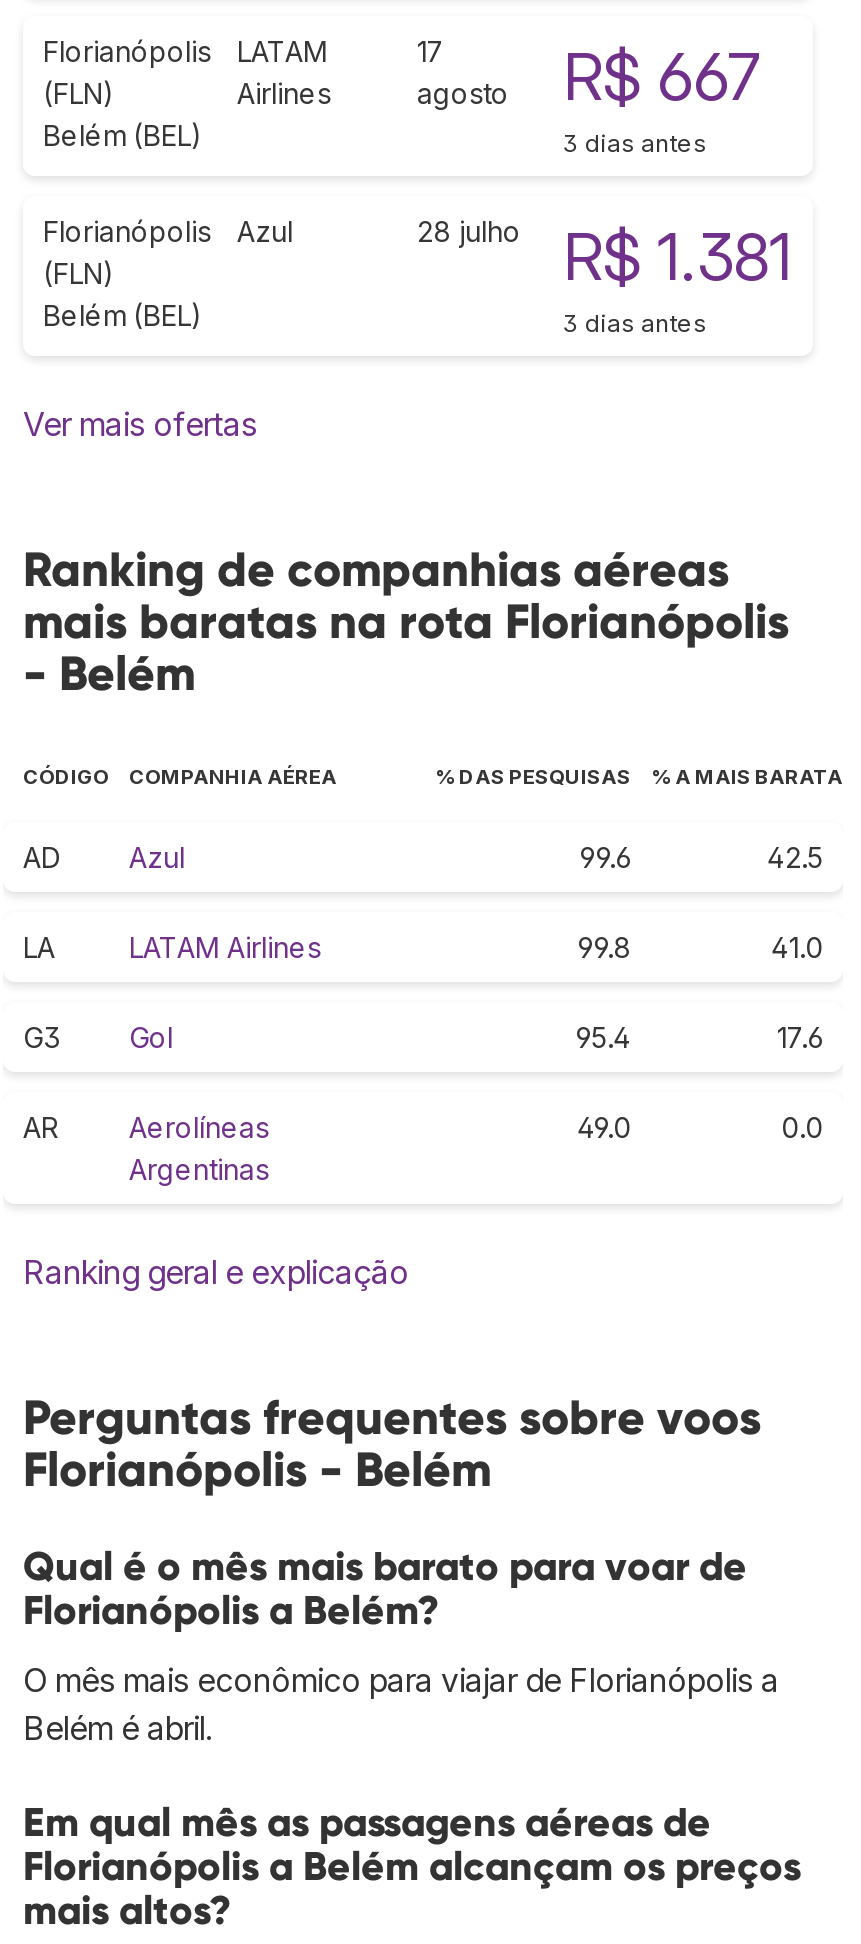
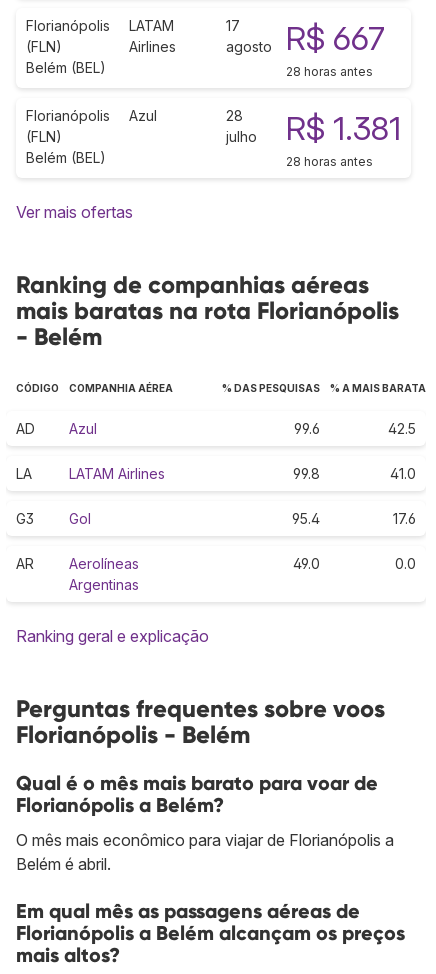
[563,127,707,157] 3 dias antes -> [286,64,373,79] 28 horas antes
[563,307,707,337] 3 dias antes -> [286,154,373,169] 28 horas antes

